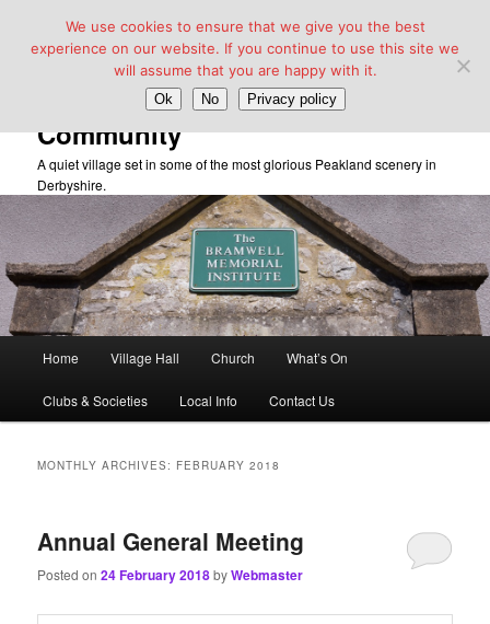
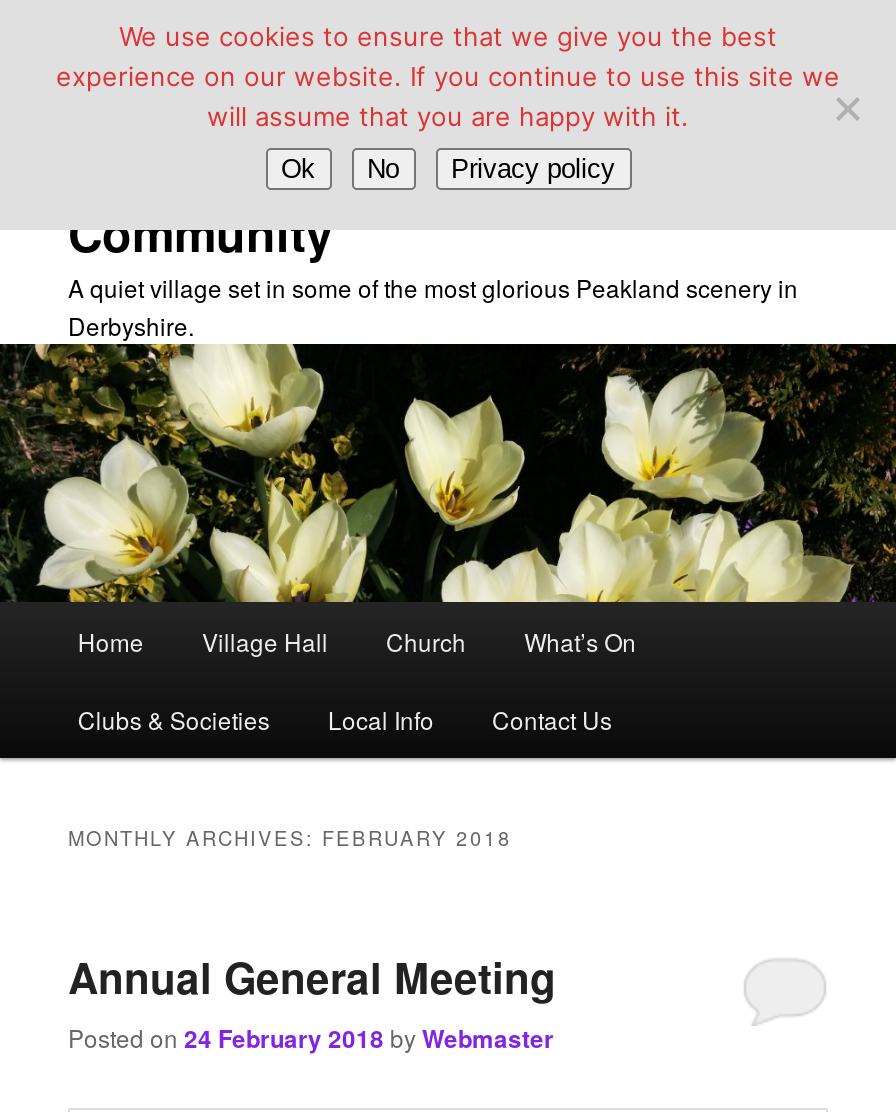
[3,194,487,337] [image] -> [6,342,890,604] [image]

